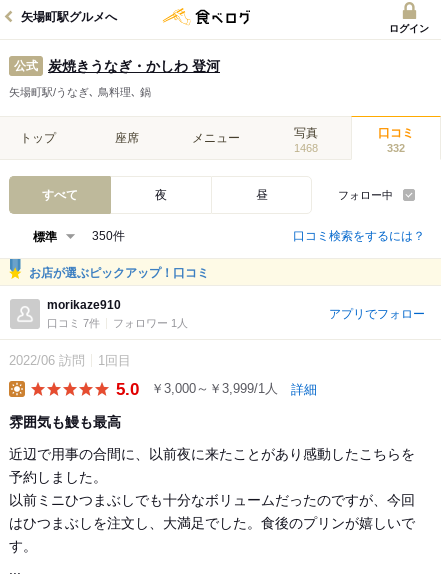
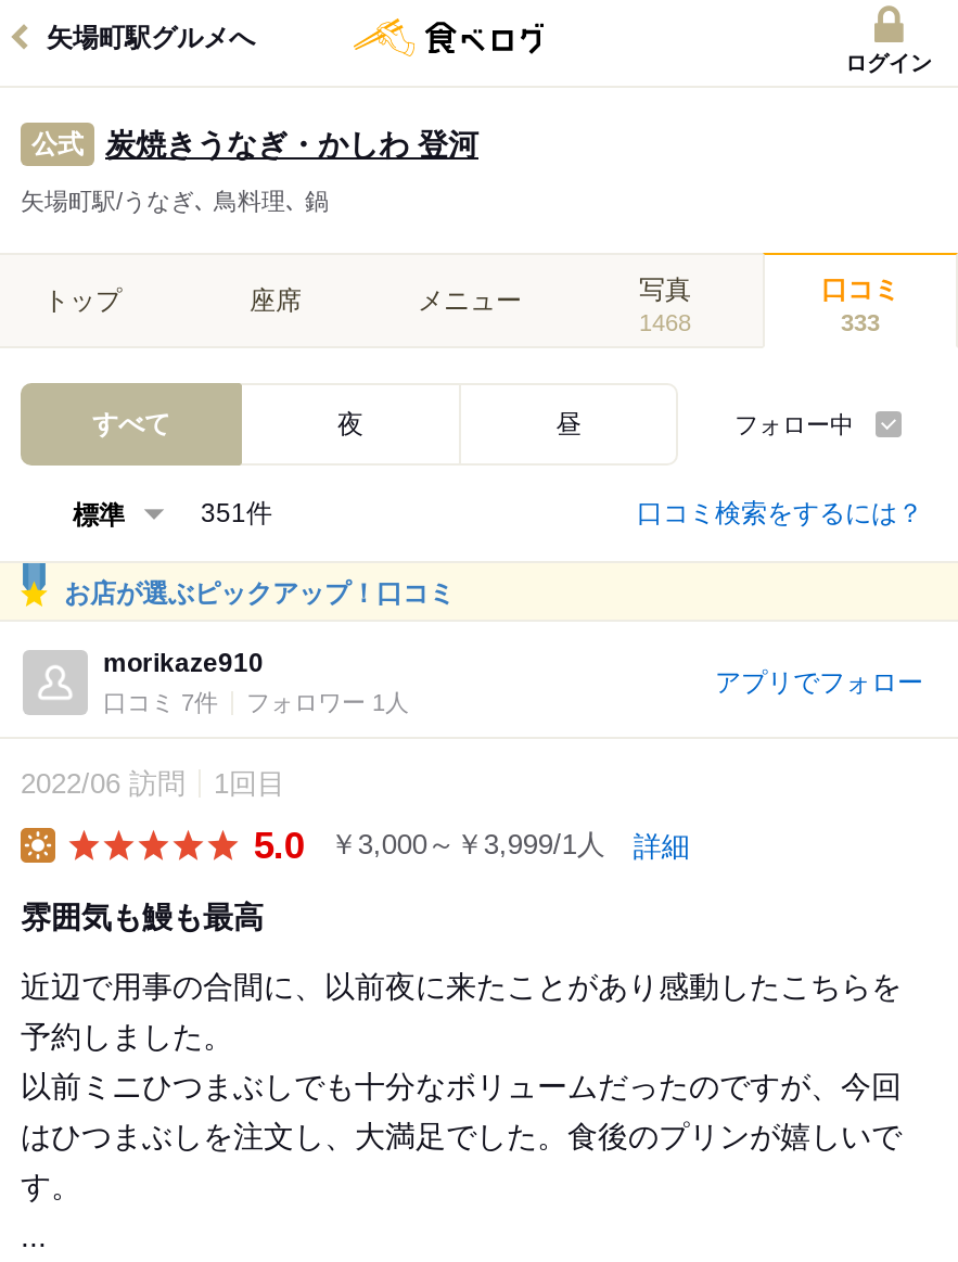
[387,142,405,154] 332 -> [841,309,880,335] 333
[92,229,125,243] 350件 -> [201,499,272,529] 351件

